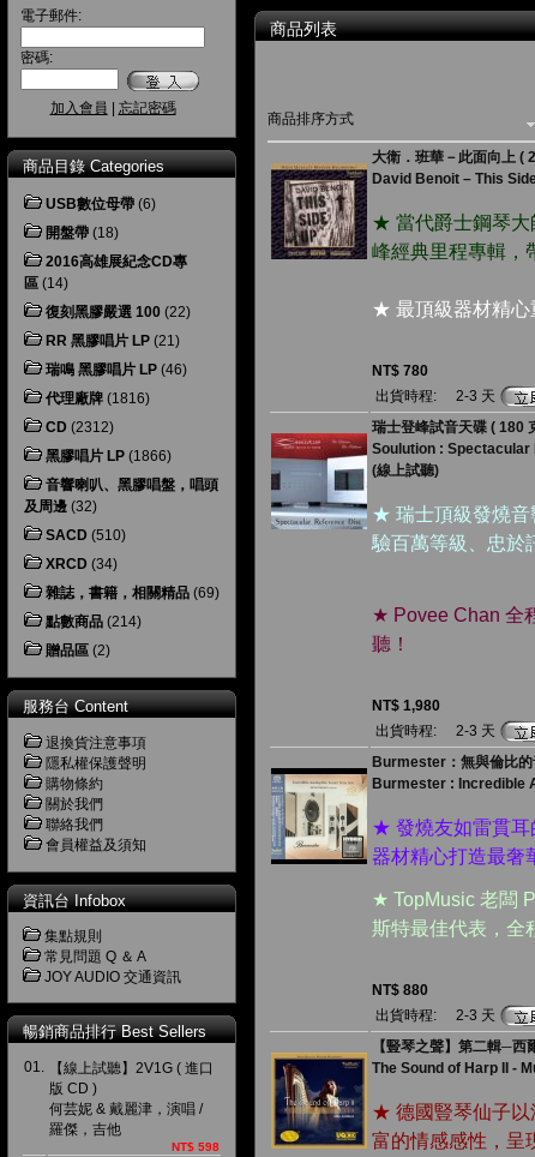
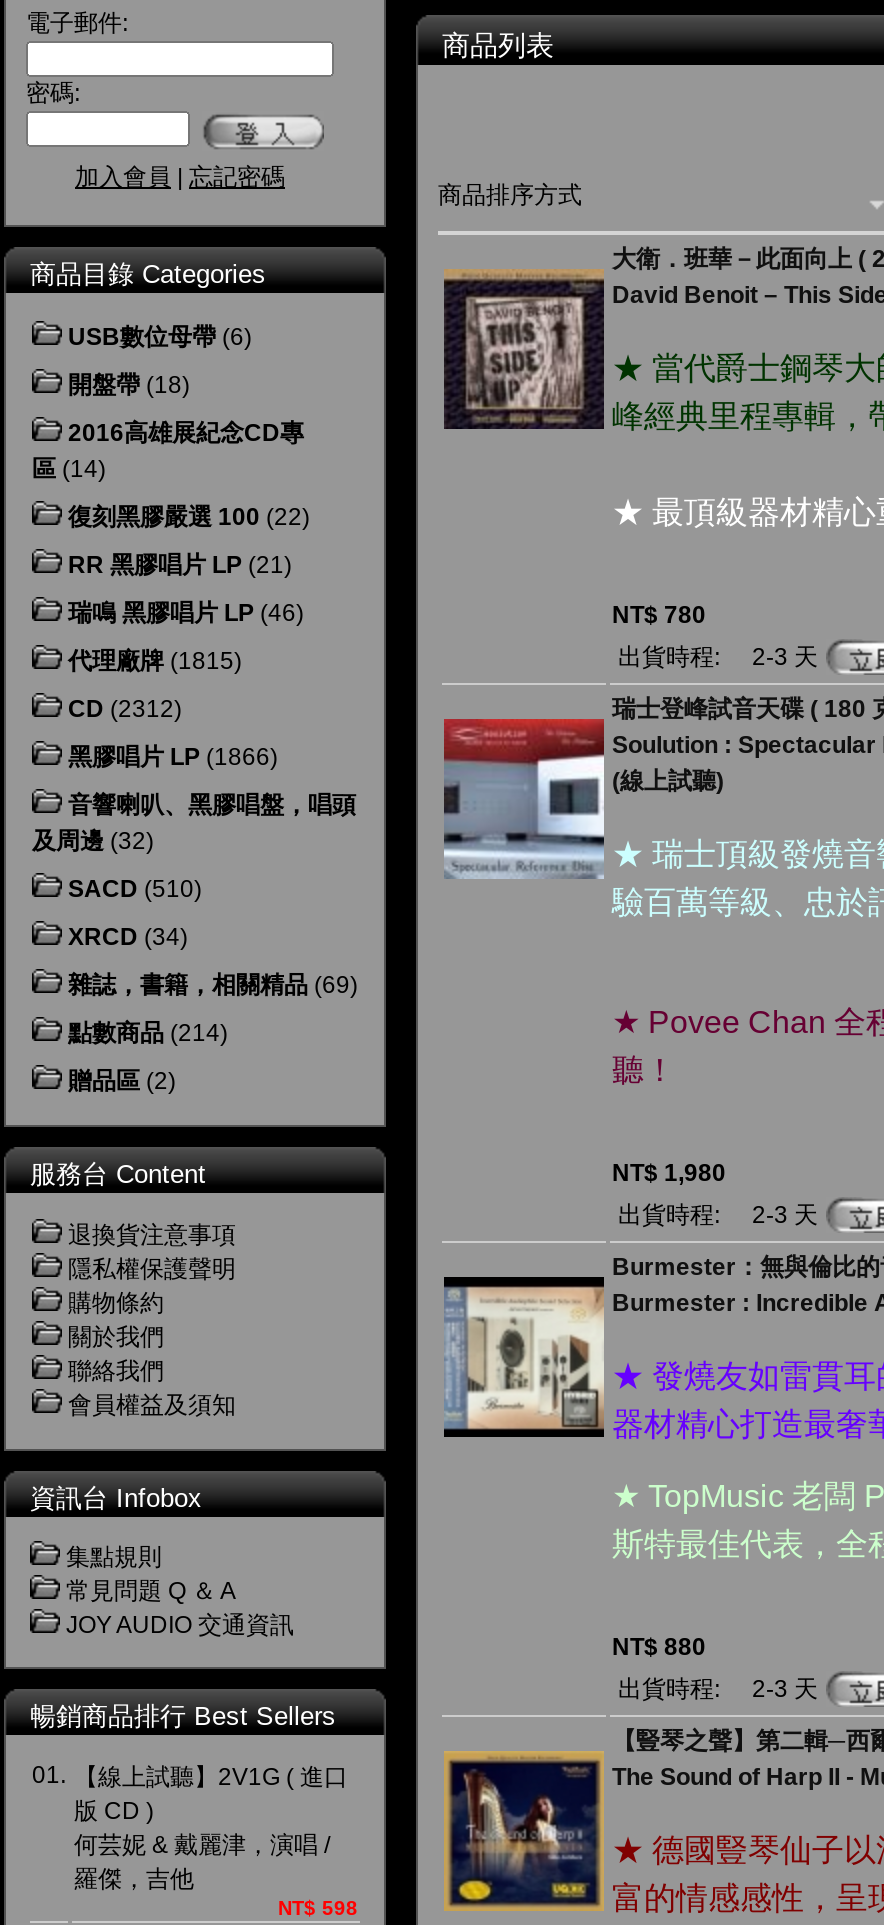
[46,390,150,407] 代理廠牌(1816) -> [68,647,242,675] 代理廠牌(1815)

